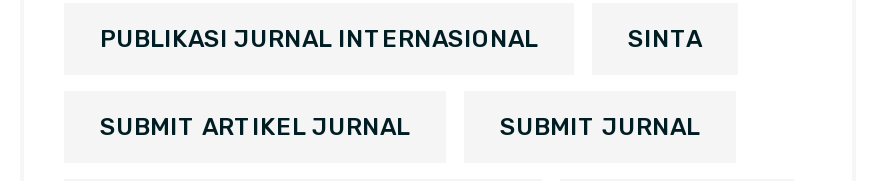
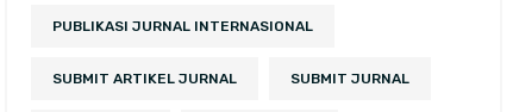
[628,26,702,54] SINTA -> none

